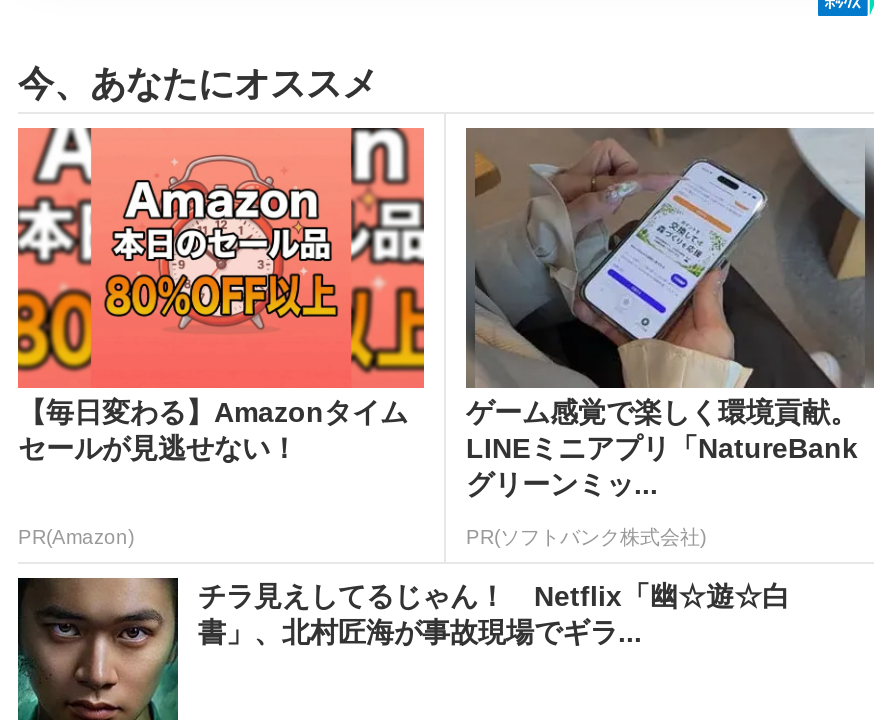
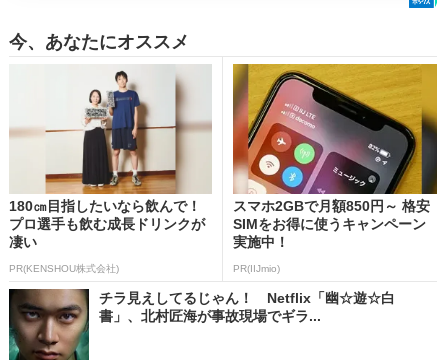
[16,126,426,464] [image] | 【毎日変わる】Amazonタイム | セールが見逃せない！ -> [9,64,212,250] [image] | 180㎝目指したいなら飲んで！ | プロ選手も飲む成長ドリンクが | 凄い
[464,126,876,500] [image] | ゲーム感覚で楽しく環境貢献。 | LINEミニアプリ「NatureBank | グリーンミッ... -> [232,63,438,250] [image] | スマホ2GBで月額850円～ 格安 | SIMをお得に使うキャンペーン | 実施中！
[18,526,134,548] PR(Amazon) -> [9,263,119,274] PR(KENSHOU株式会社)
[466,526,706,548] PR(ソフトバンク株式会社) -> [233,263,280,274] PR(IIJmio)

